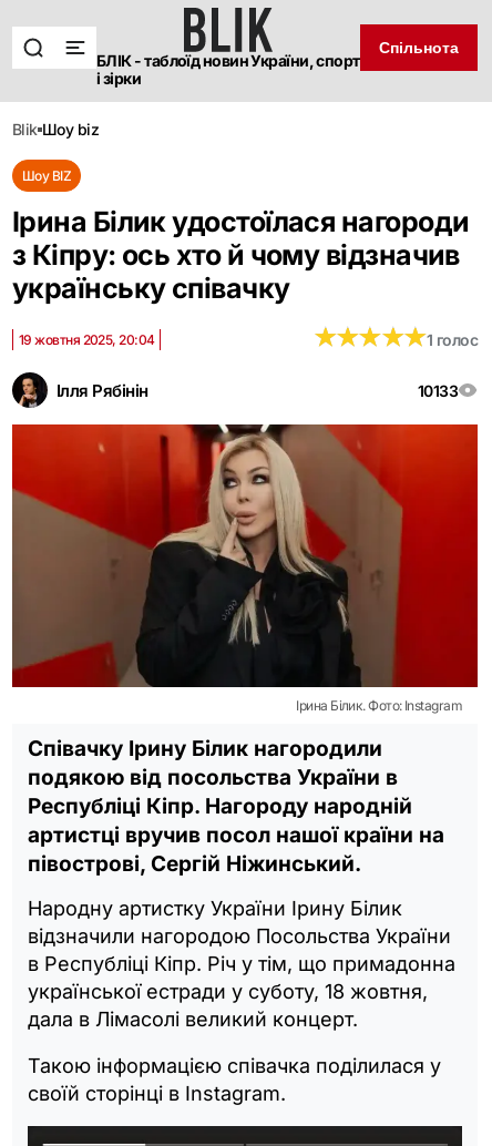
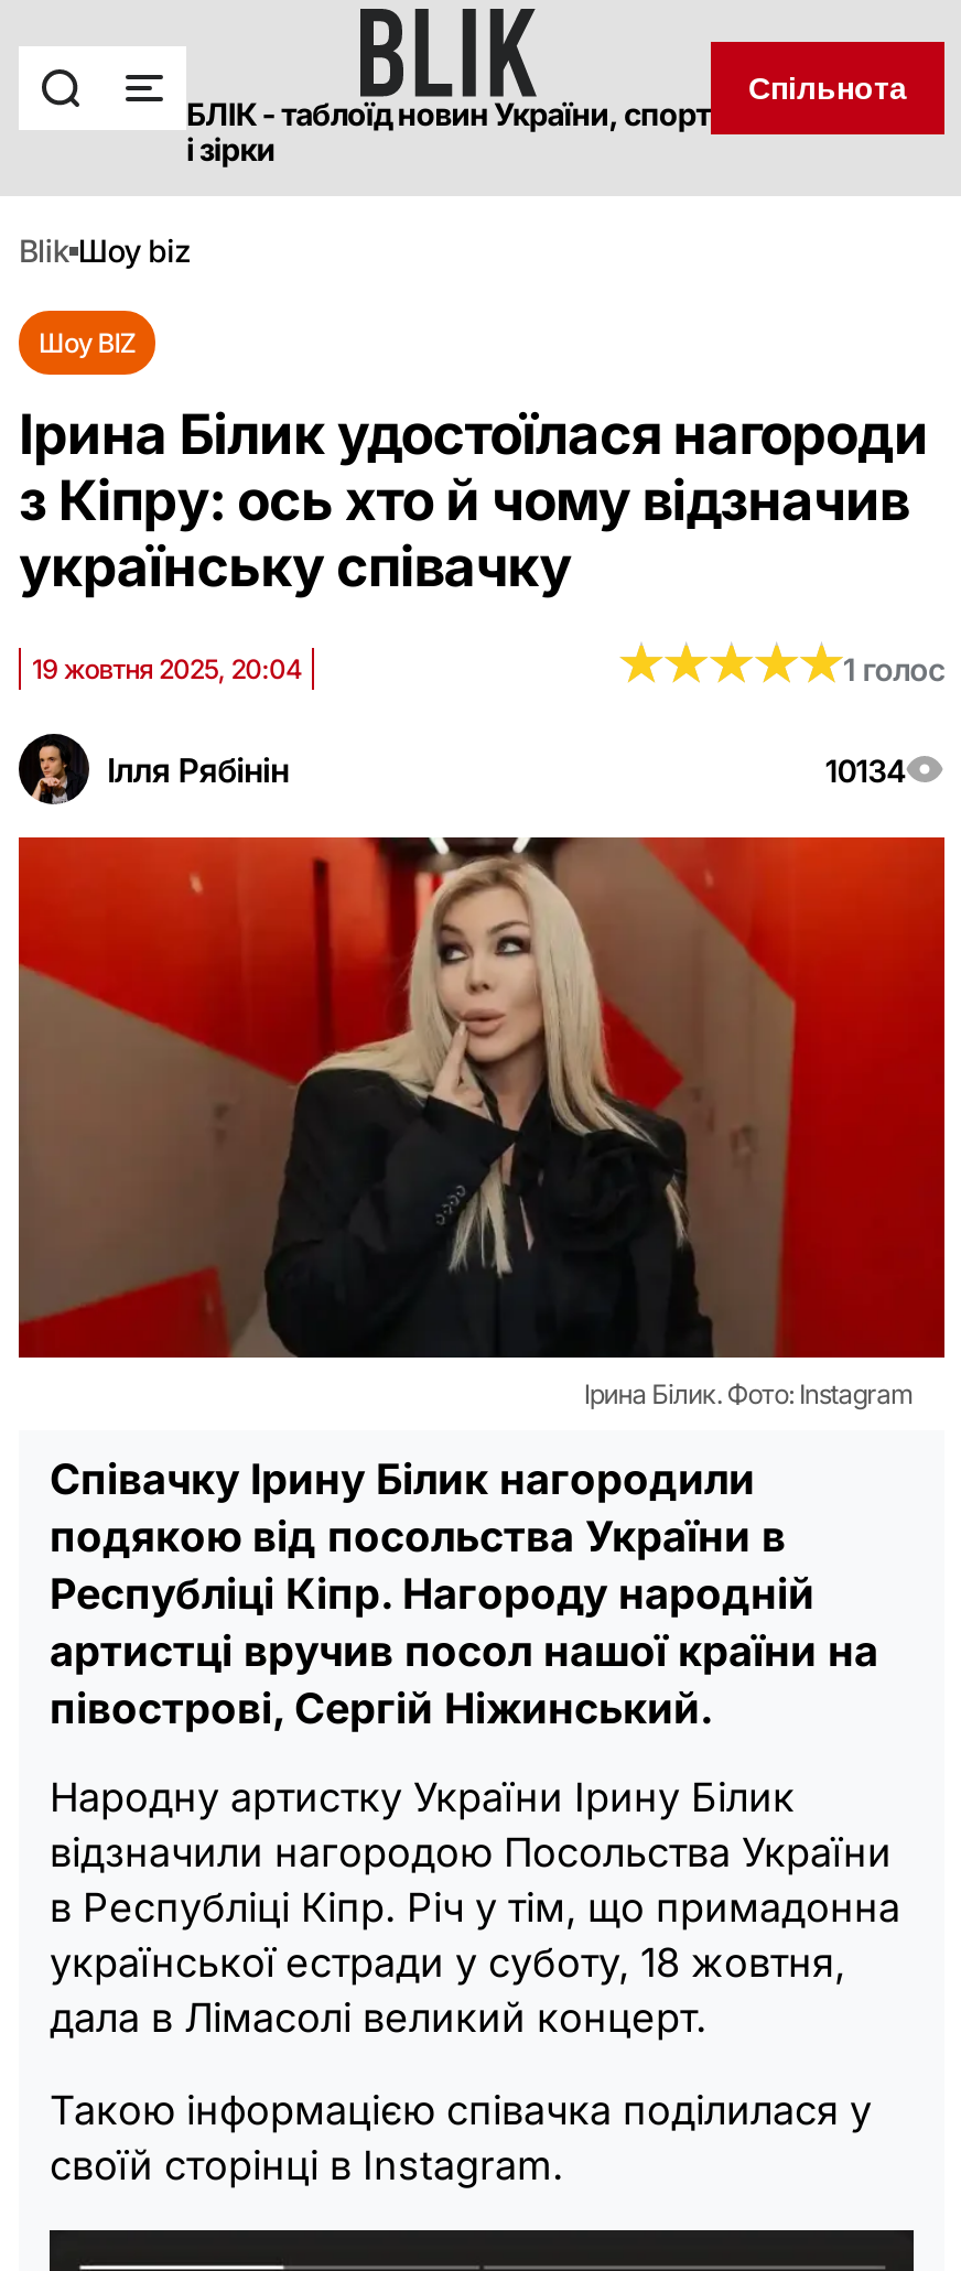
[418,381,458,400] 10133 -> [825,750,905,788] 10134

